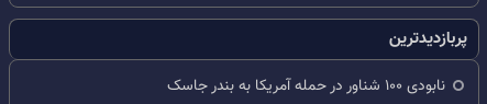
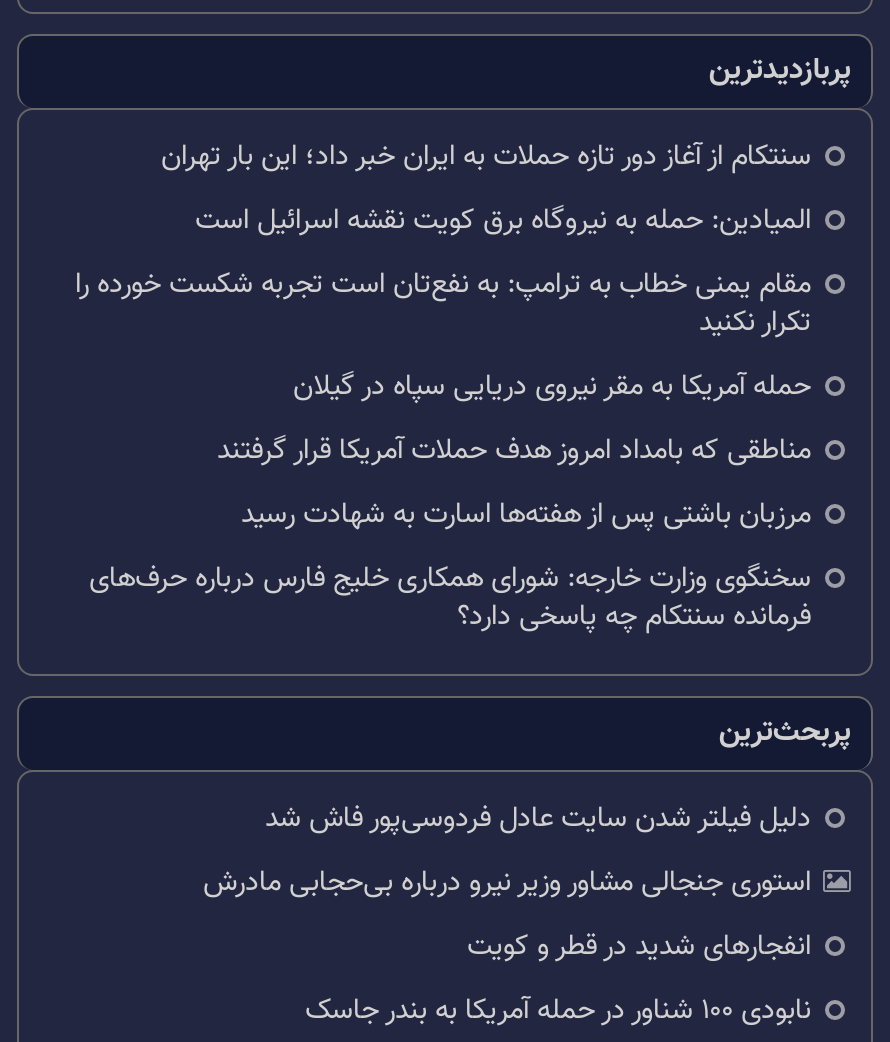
none -> [75,134,851,970] سنتکام از آغاز دور تازه حملات به ایران خبر داد؛ این بار تهران | المیادین: حمله به نیروگاه برق کویت نقشه اسرائیل است | مقام یمنی خطاب به ترامپ: به نفع‌تان است تجربه شکست خورده را | تکرار نکنید | حمله آمریکا به مقر نیروی دریایی سپاه در گیلان | مناطقی که بامداد امروز هدف حملات آمریکا قرار گرفتند | مرزبان باشتی پس از هفته‌ها اسارت به شهادت رسید | سخنگوی وزارت خارجه: شورای همکاری خلیج فارس درباره حرف‌های | فرمانده سنتکام چه پاسخی دارد؟ | پربحث‌ترین | دلیل فیلتر شدن سایت عادل فردوسی‌پور فاش شد | استوری جنجالی مشاور وزیر نیرو درباره بی‌حجابی مادرش | انفجارهای شدید در قطر و کویت

